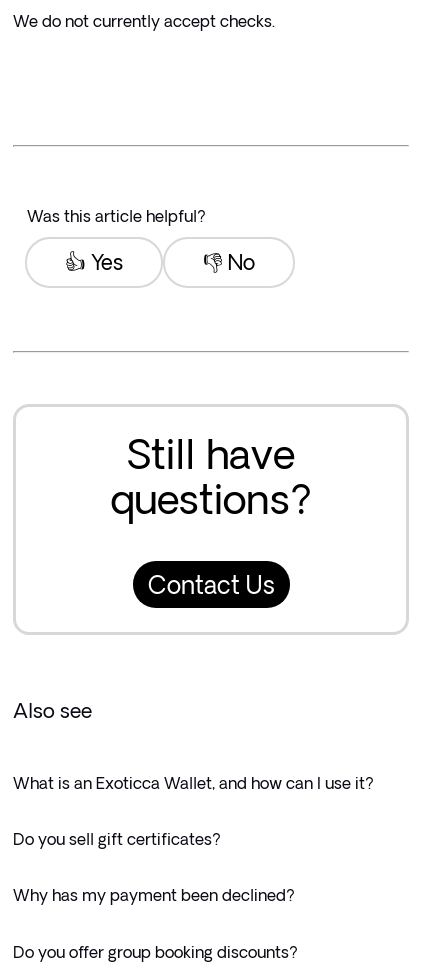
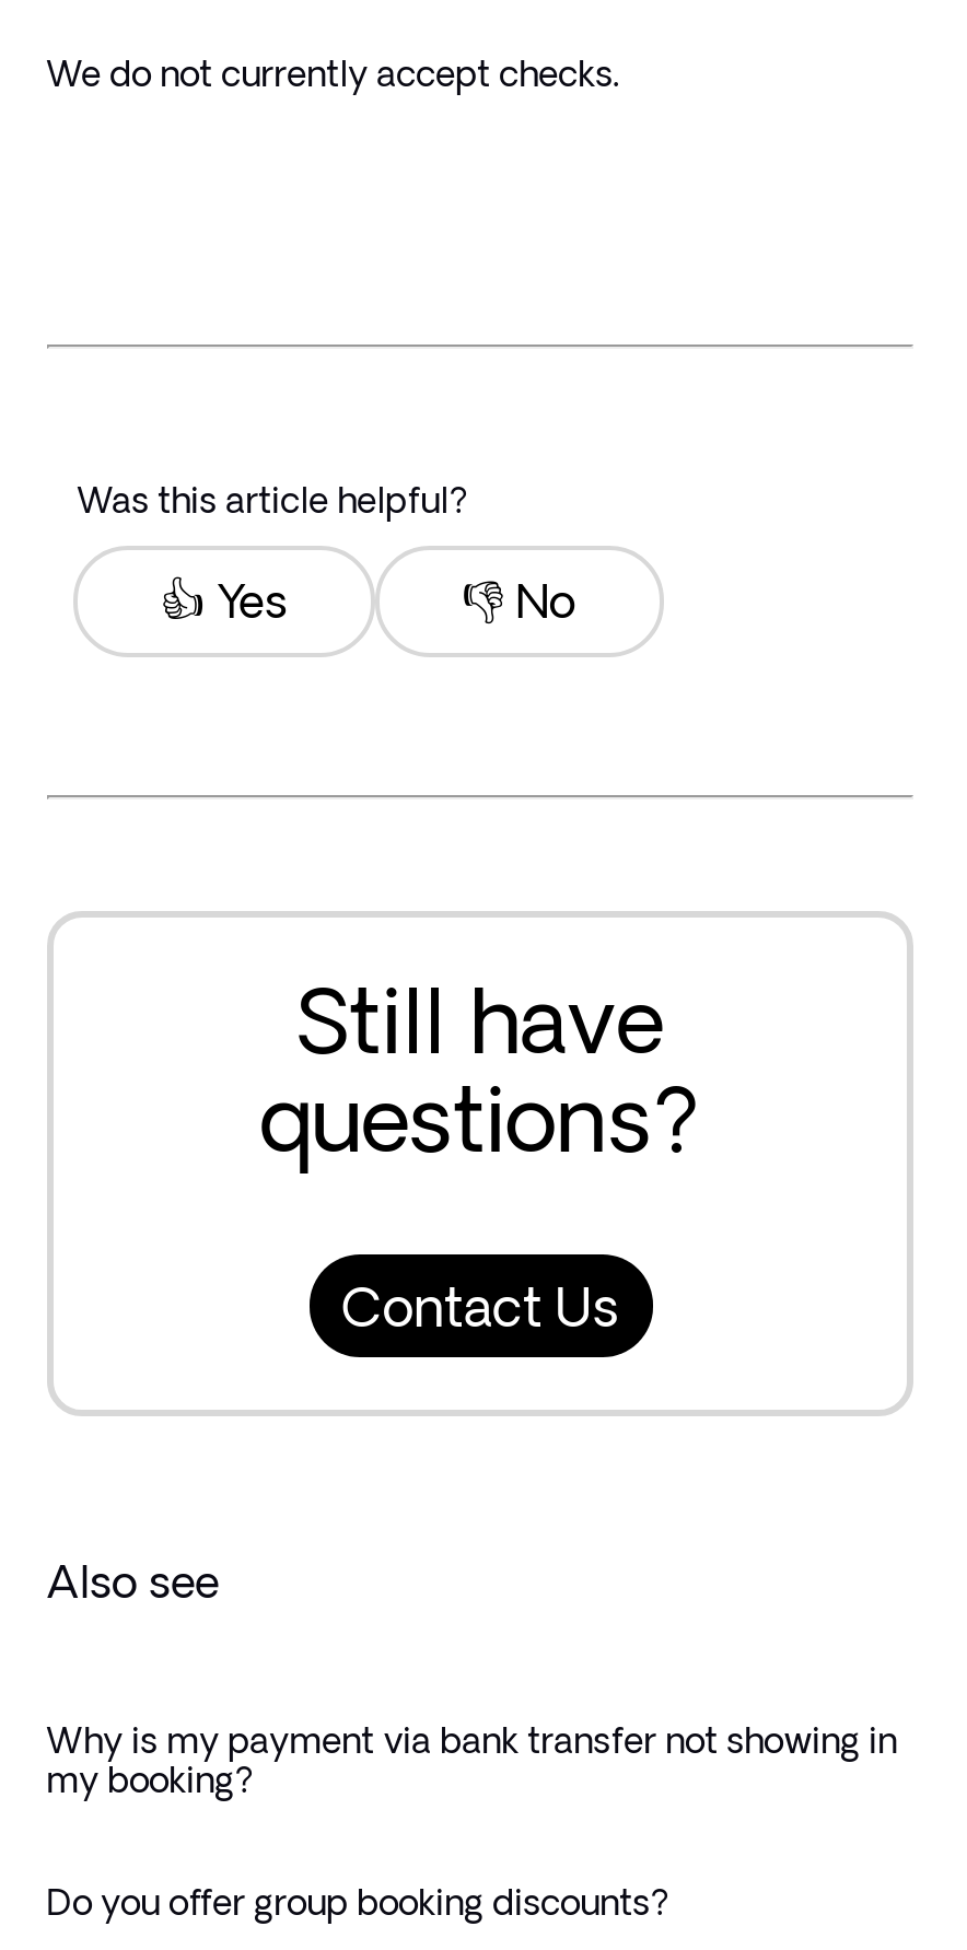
[13,773,374,904] What is an Exoticca Wallet, and how can I use it? | Do you sell gift certificates? | Why has my payment been declined? -> [46,1719,897,1798] Why is my payment via bank transfer not showing in | my booking?

